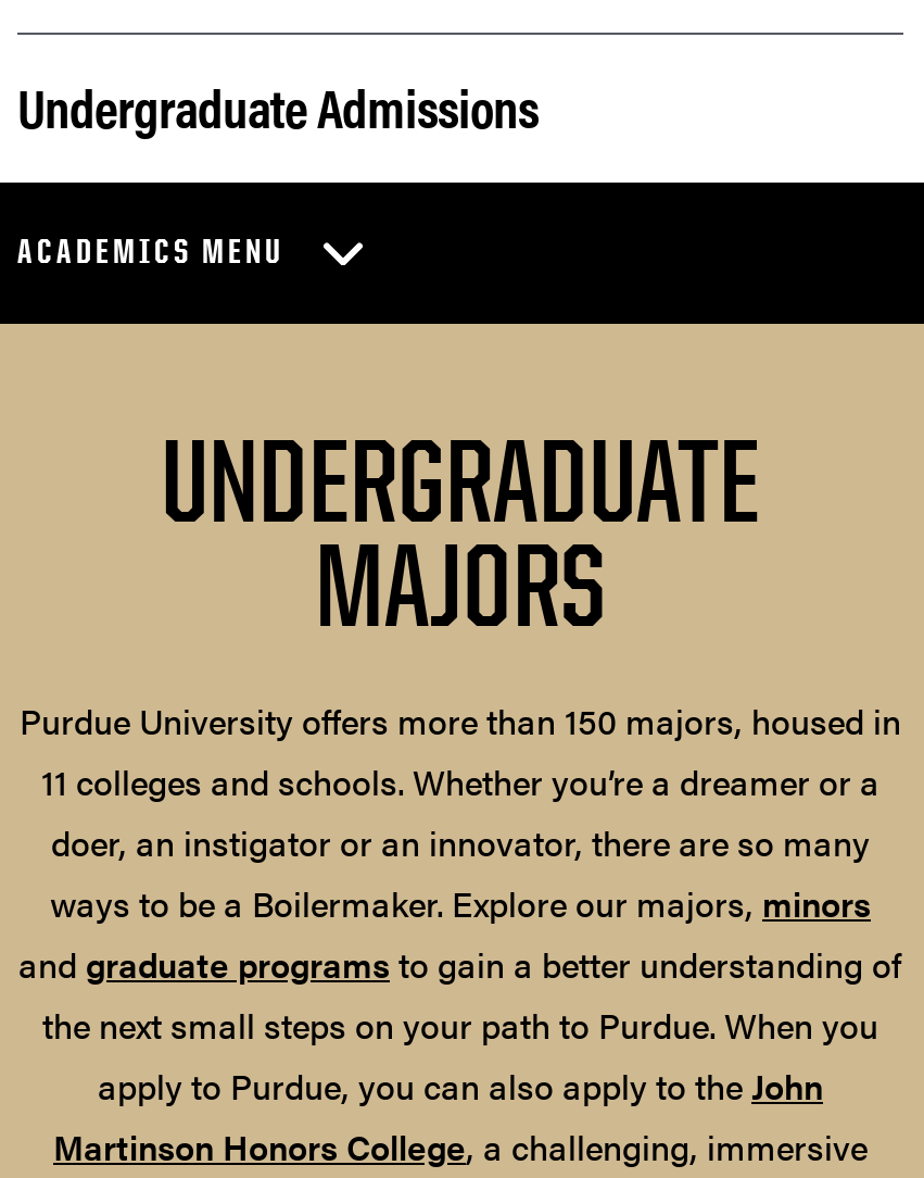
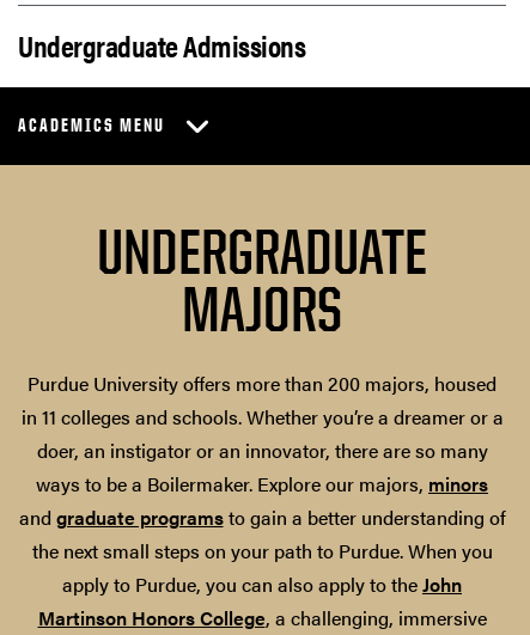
[20,696,901,807] Purdue University offers more than 150 majors, housed in | 11 colleges and schools. Whether you’re a dreamer or a -> [21,370,503,431] Purdue University offers more than 200 majors, housed | in 11 colleges and schools. Whether you’re a dreamer or a

